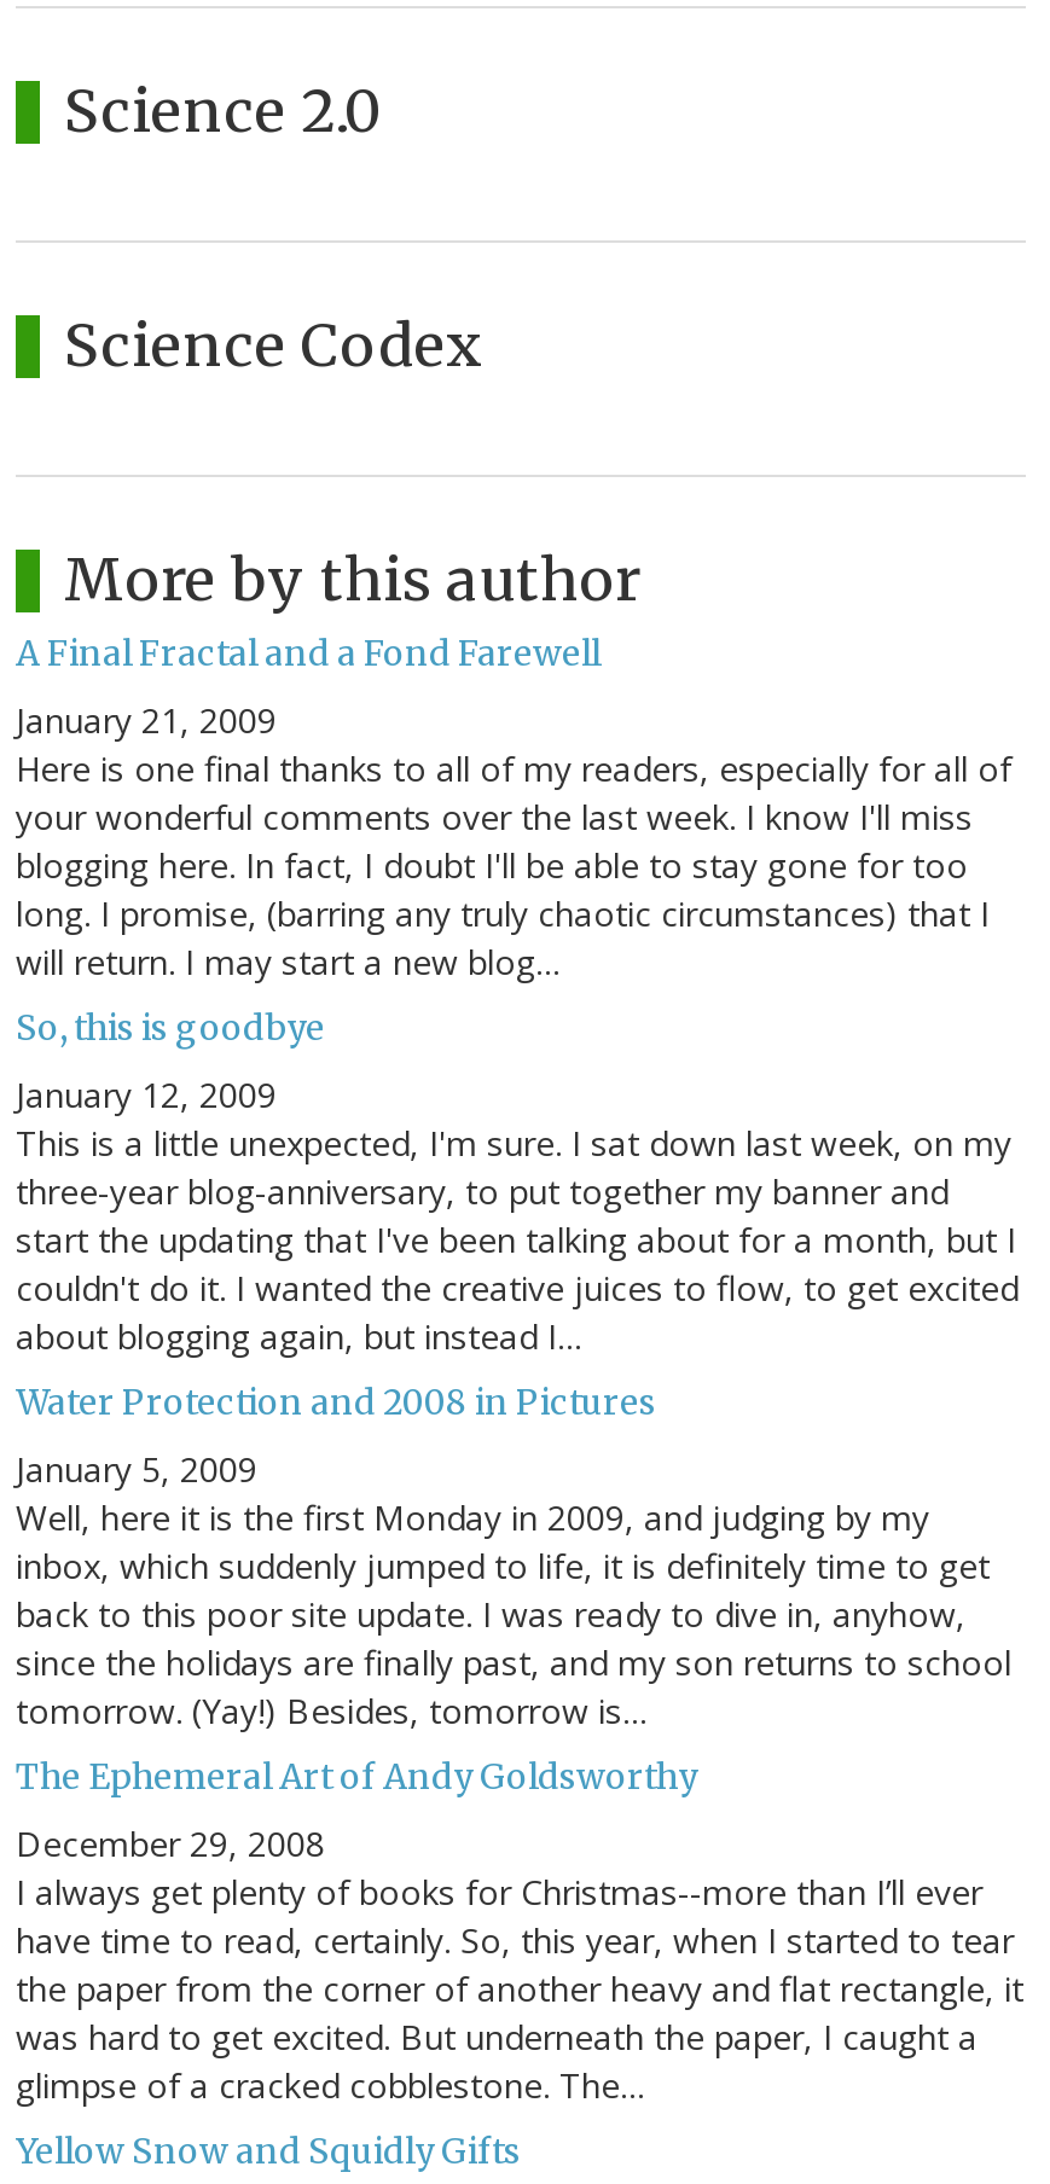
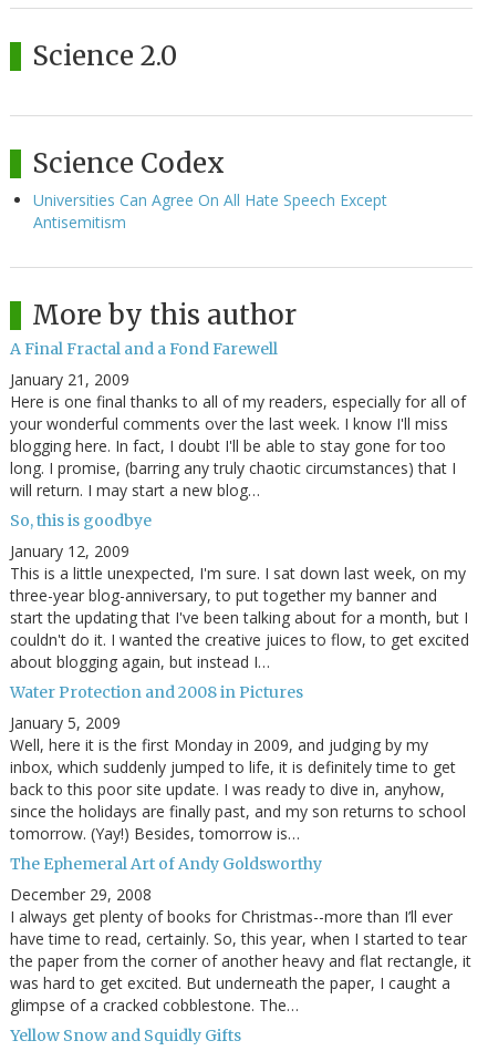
none -> [33,189,387,232] Universities Can Agree On All Hate Speech Except | Antisemitism

